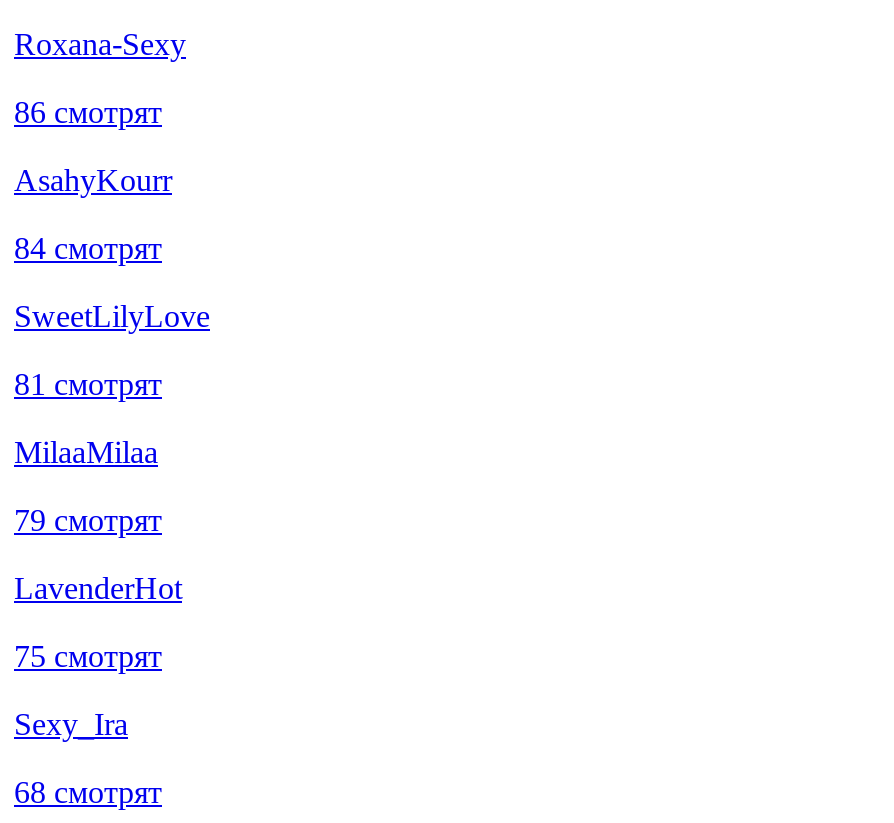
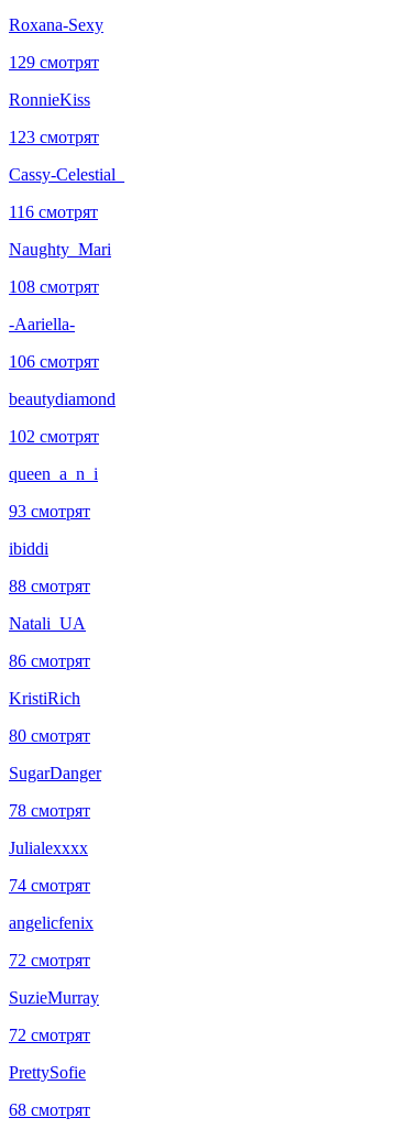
none -> [9,53,124,633] 129 смотрят | RonnieKiss | 123 смотрят | Cassy-Celestial_ | 116 смотрят | Naughty_Mari | 108 смотрят | -Aariella- | 106 смотрят | beautydiamond | 102 смотрят | queen_a_n_i | 93 смотрят | ibiddi | 88 смотрят | Natali_UA
[14,163,210,741] AsahyKourr | 84 смотрят | SweetLilyLove | 81 смотрят | MilaaMilaa | 79 смотрят | LavenderHot | 75 смотрят | Sexy_Ira -> [9,689,101,1082] KristiRich | 80 смотрят | SugarDanger | 78 смотрят | Julialexxxx | 74 смотрят | angelicfenix | 72 смотрят | SuzieMurray | 72 смотрят | PrettySofie

